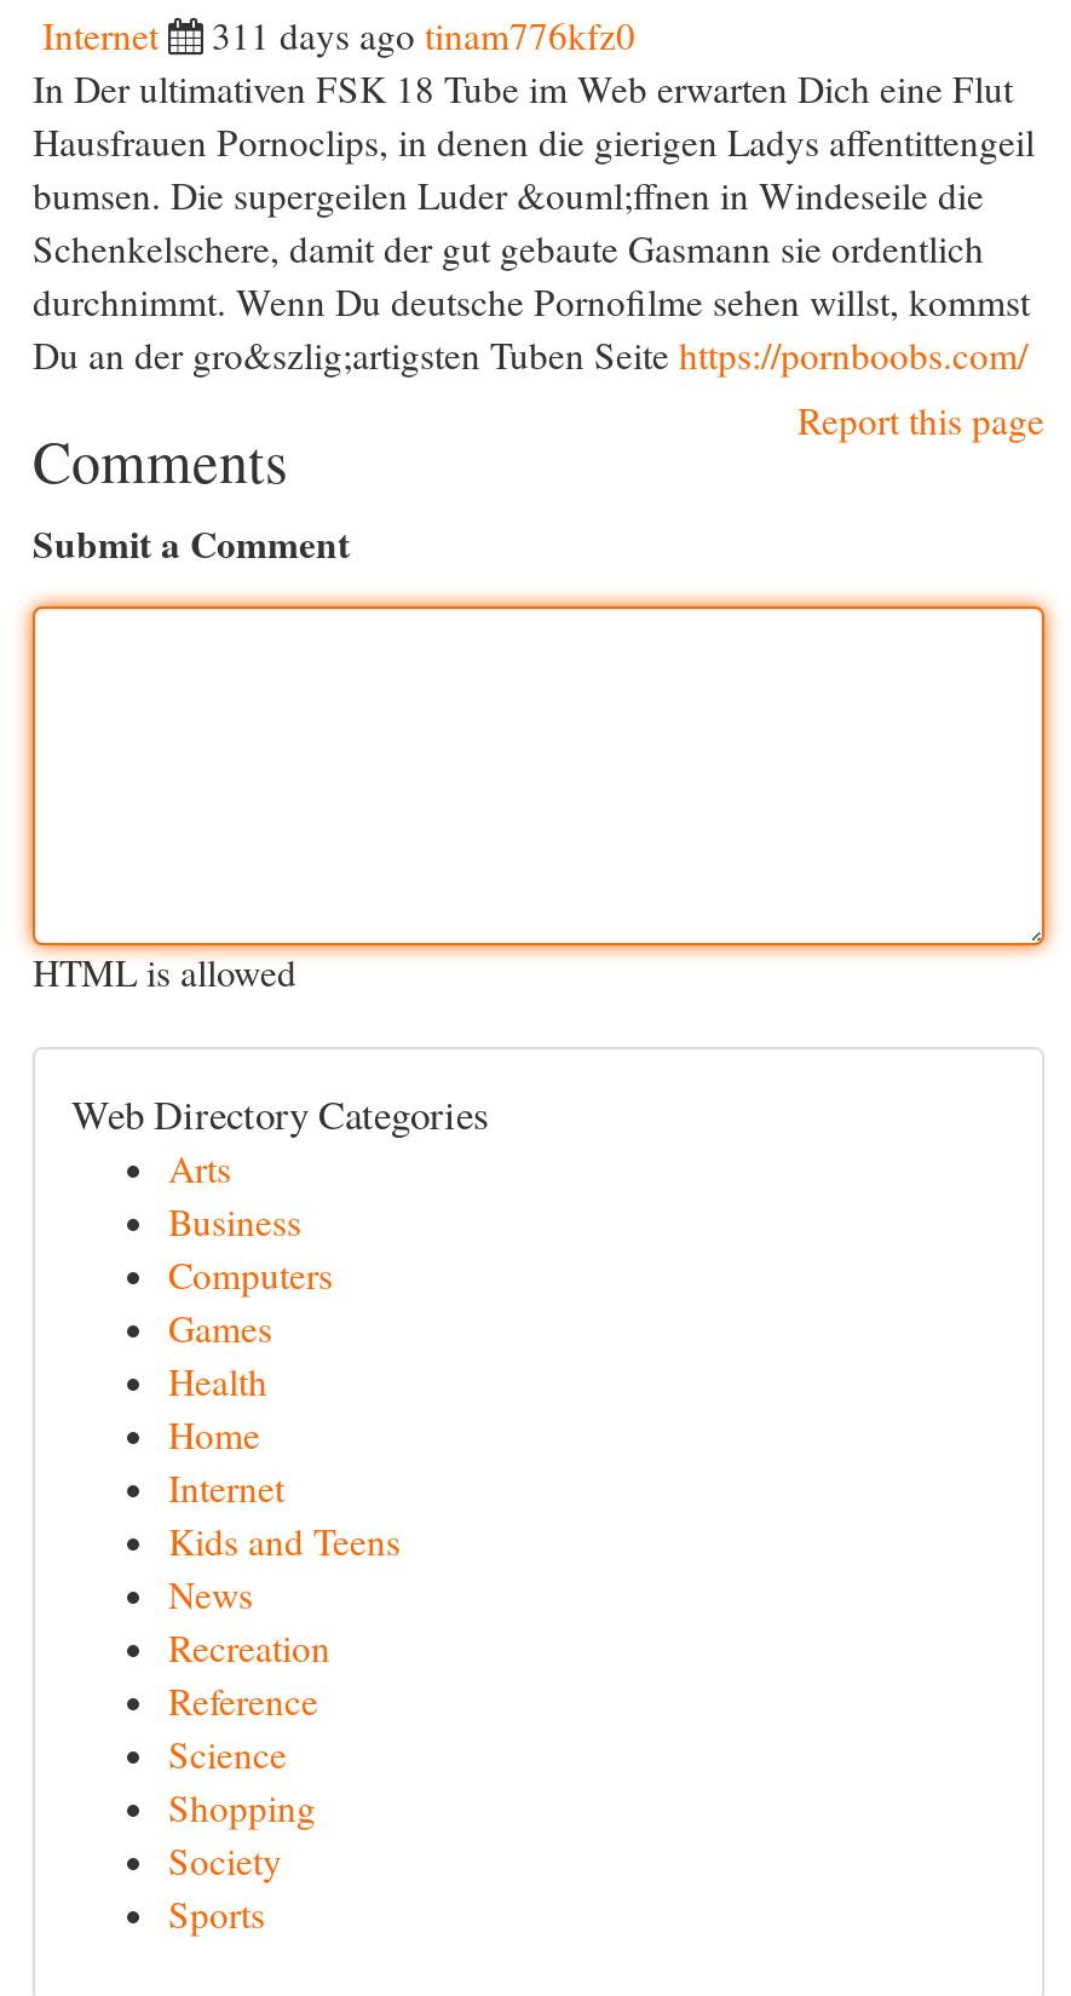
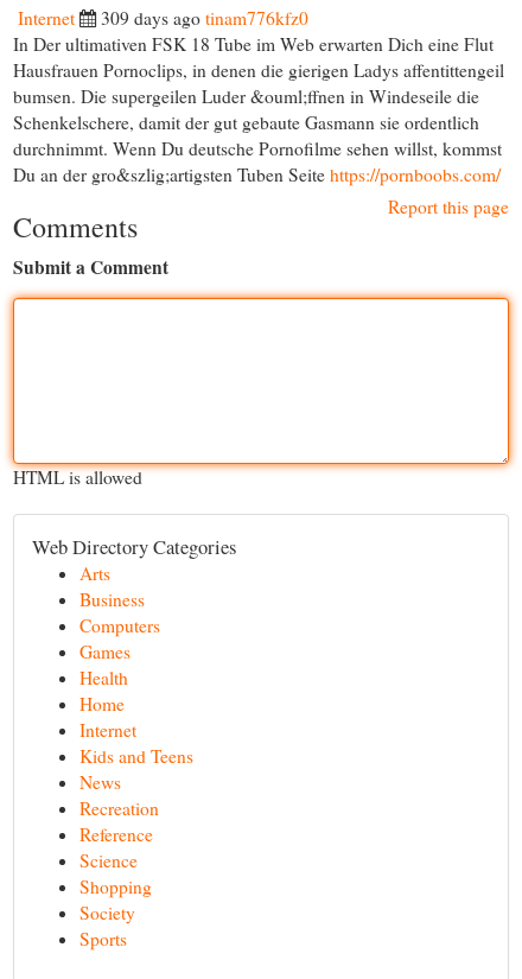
[212,11,635,59] 311 days ago tinam776kfz0 -> [101,6,308,30] 309 days ago tinam776kfz0

